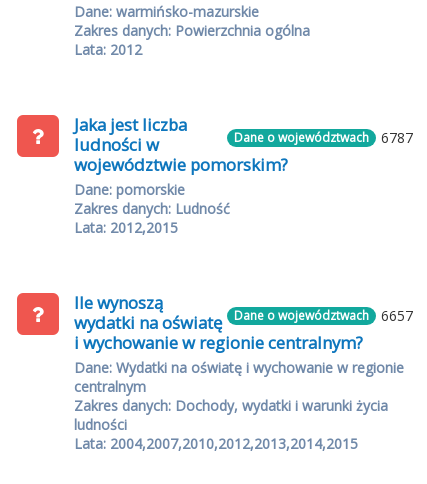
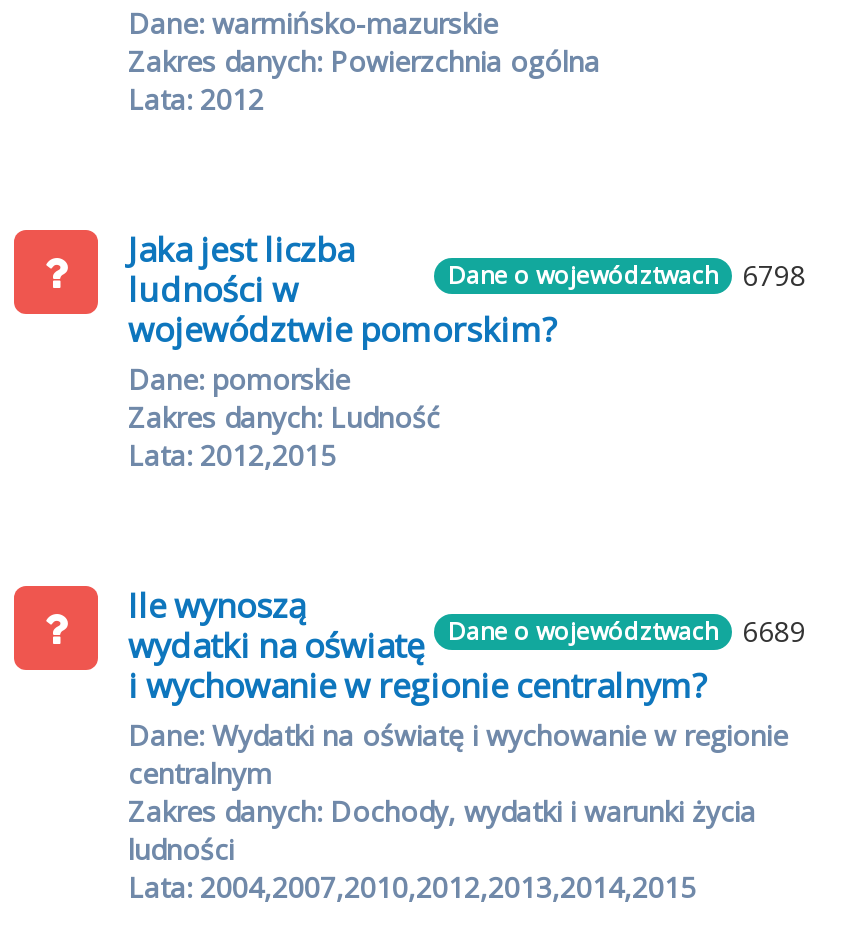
[234,128,413,147] Dane o województwach 6787 -> [448,256,806,294] Dane o województwach 6798
[74,306,413,334] wydatki na oświatę Dane o województwach 6657 -> [128,612,806,668] wydatki na oświatę Dane o województwach 6689

